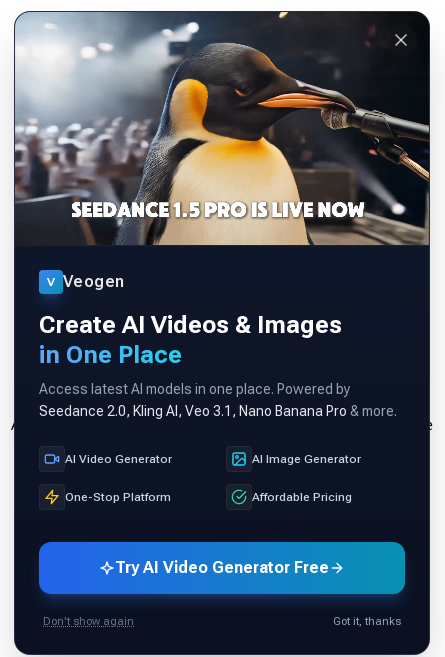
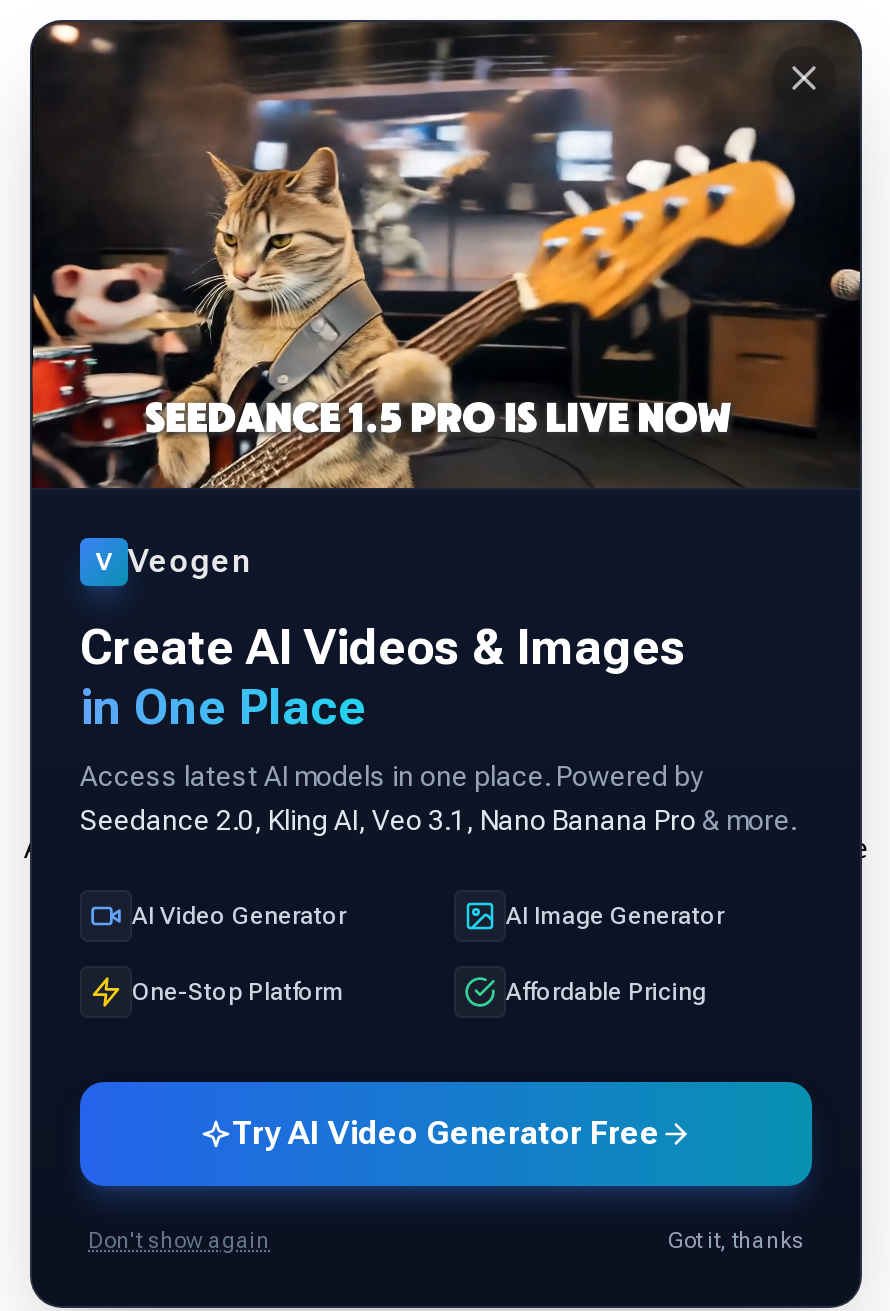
[14,11,430,246] [image] -> [30,20,862,490] [image]

